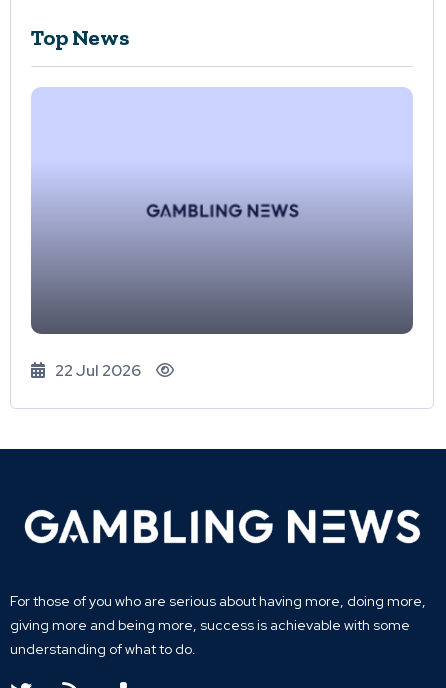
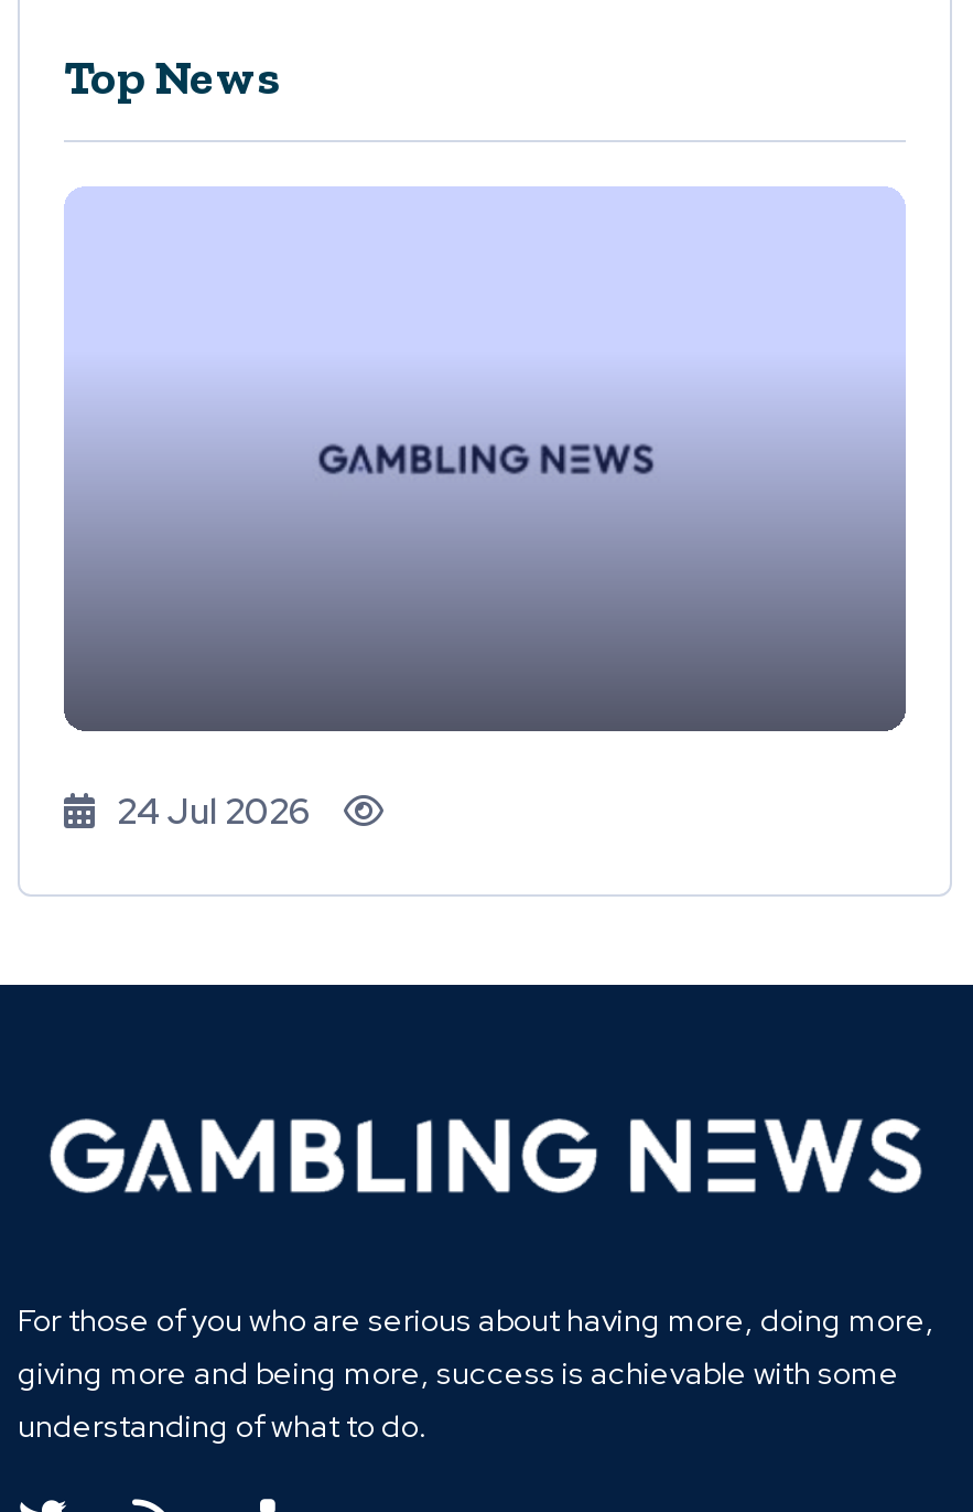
[55,360,141,381] 22 Jul 2026 -> [117,788,311,835] 24 Jul 2026

